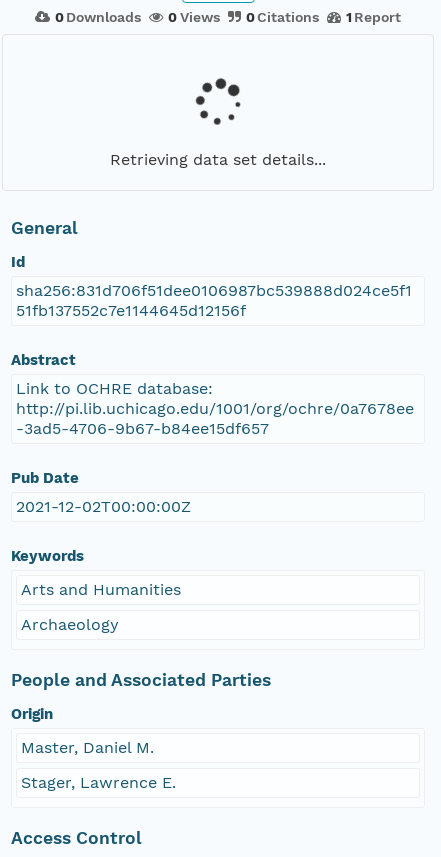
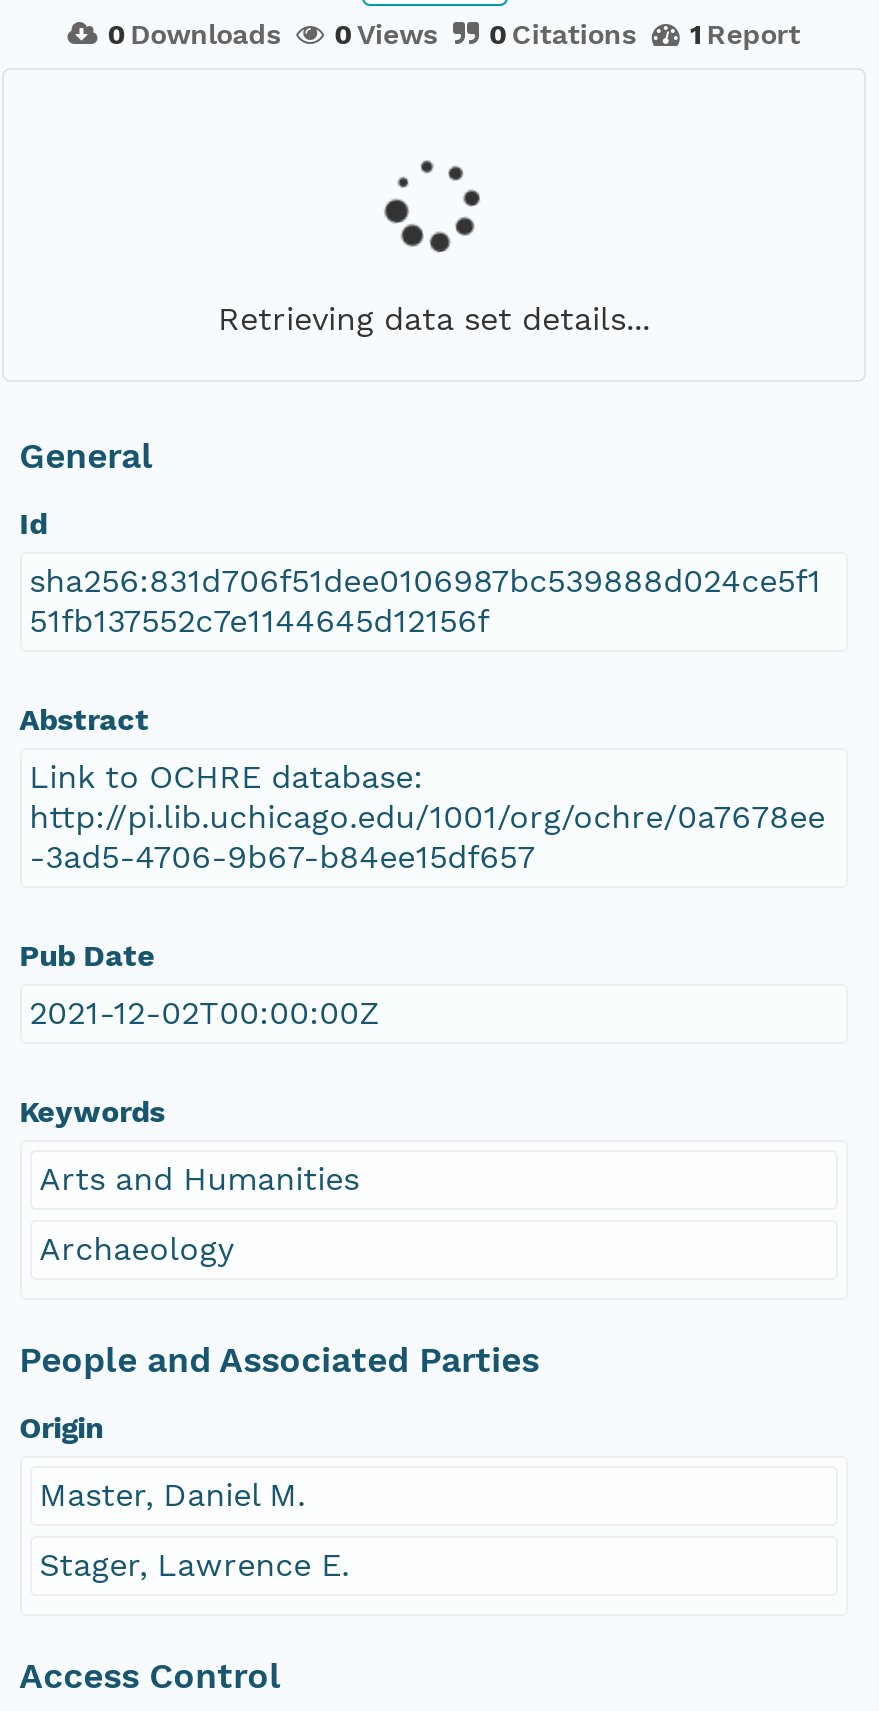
[193,77,241,126] [image] -> [382,156,482,254] [image]

